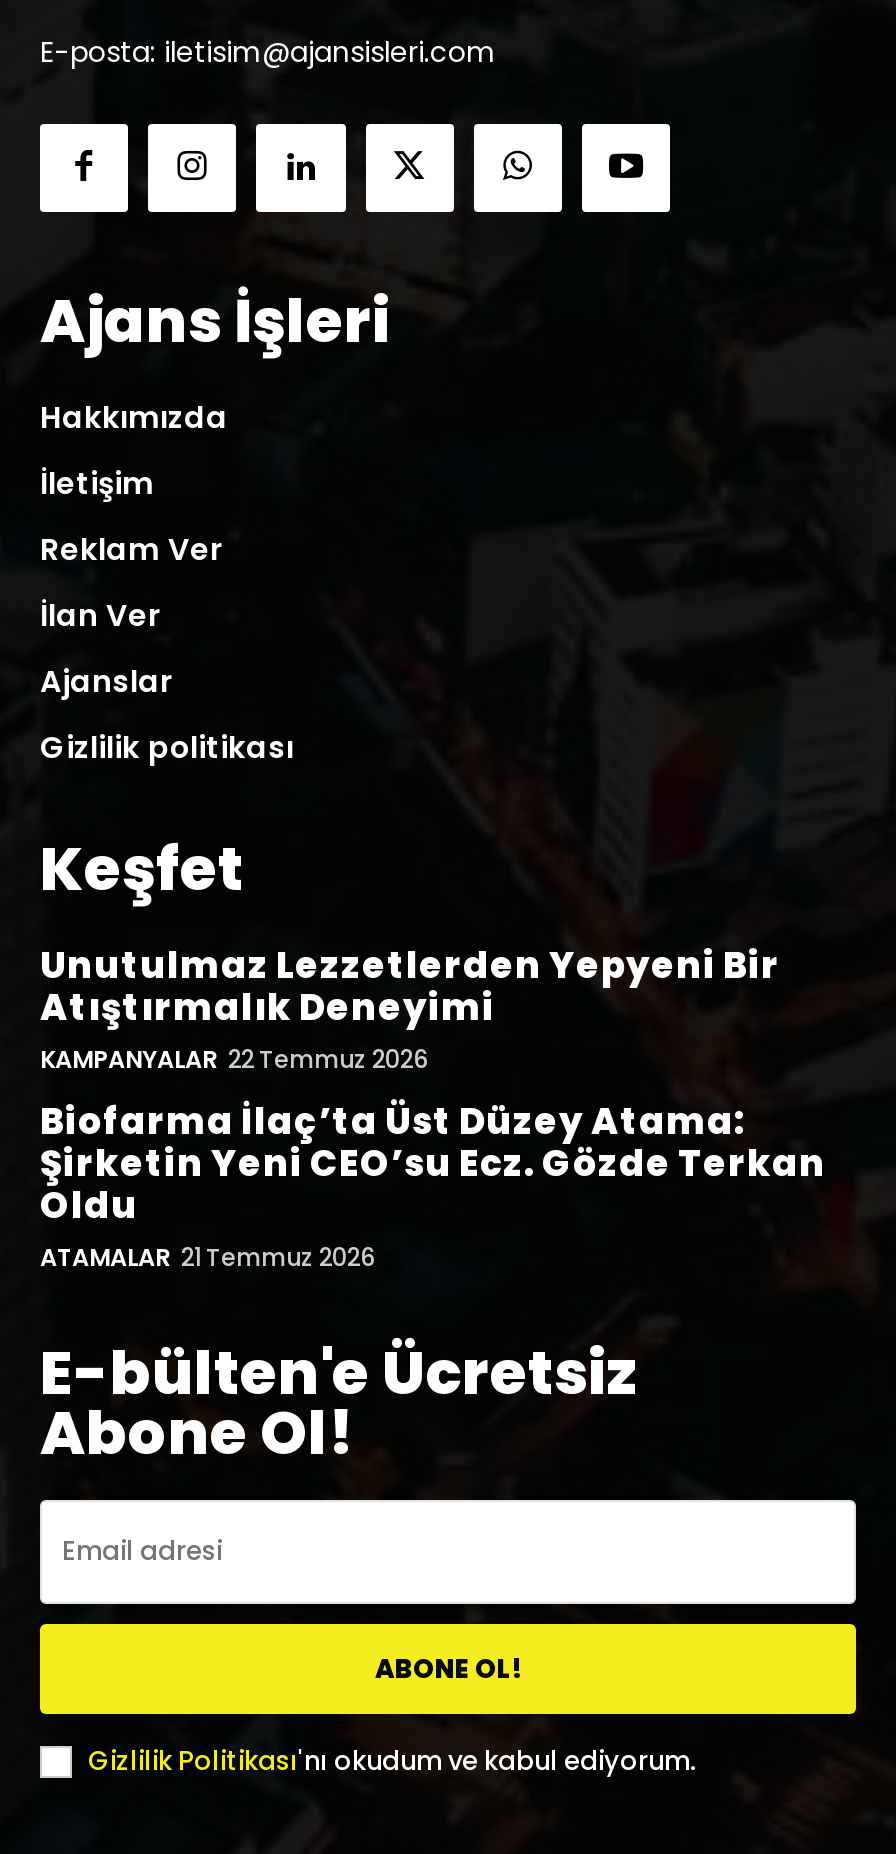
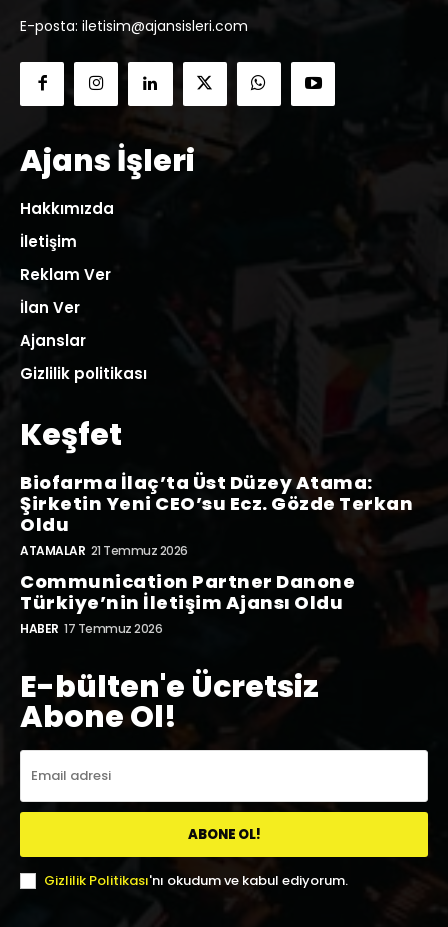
[40,940,780,1076] Unutulmaz Lezzetlerden Yepyeni Bir | Atıştırmalık Deneyimi | KAMPANYALAR 22 Temmuz 2026 -> none
moved [40,1096,826,1274] -> [20,470,413,559]: Biofarma İlaç’ta Üst Düzey Atama: | Şirketin Yeni CEO’su Ecz. Gözde Terkan | Oldu | ATAMALAR 21 Temmuz 2026
none -> [20,569,355,637] Communication Partner Danone | Türkiye’nin İletişim Ajansı Oldu | HABER 17 Temmuz 2026

